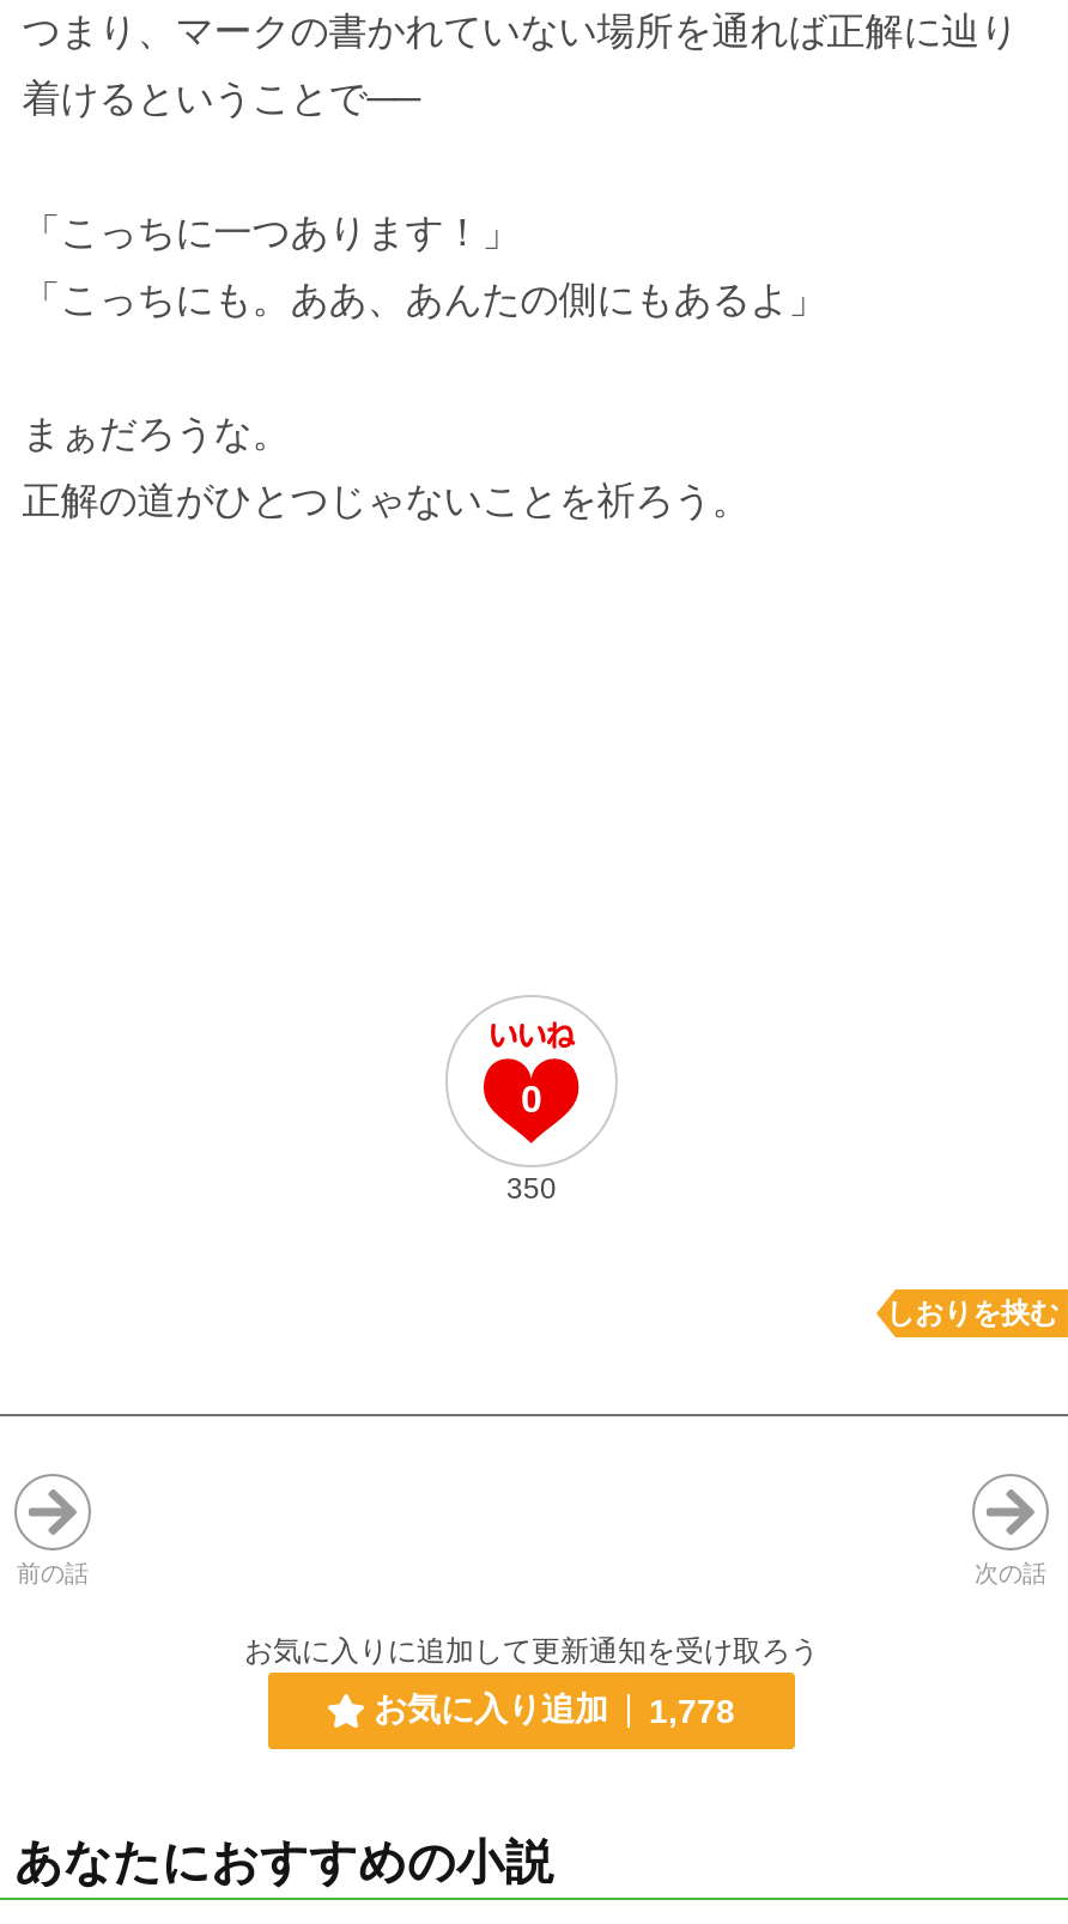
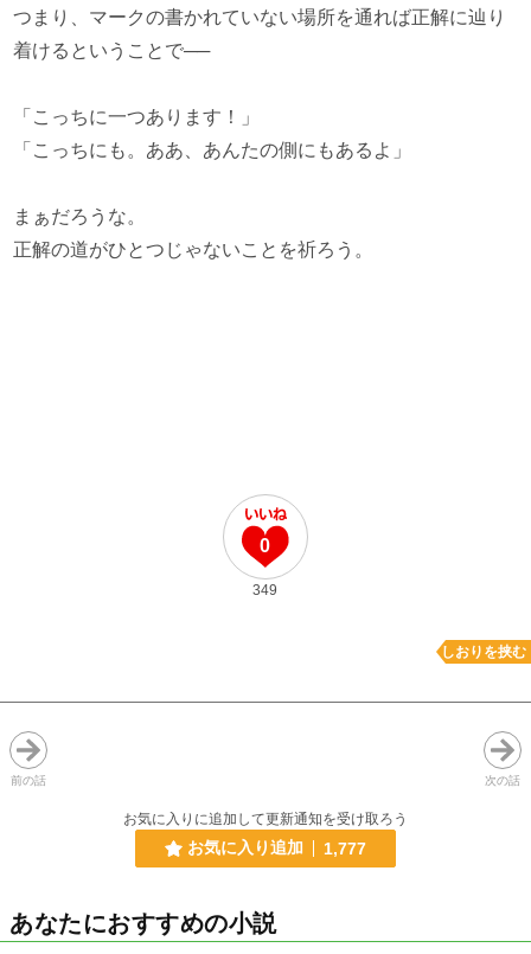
[506,1172,557,1206] 350 -> [253,582,278,598] 349
[374,1689,735,1730] お気に入り追加 1,778 -> [187,838,366,858] お気に入り追加 1,777

